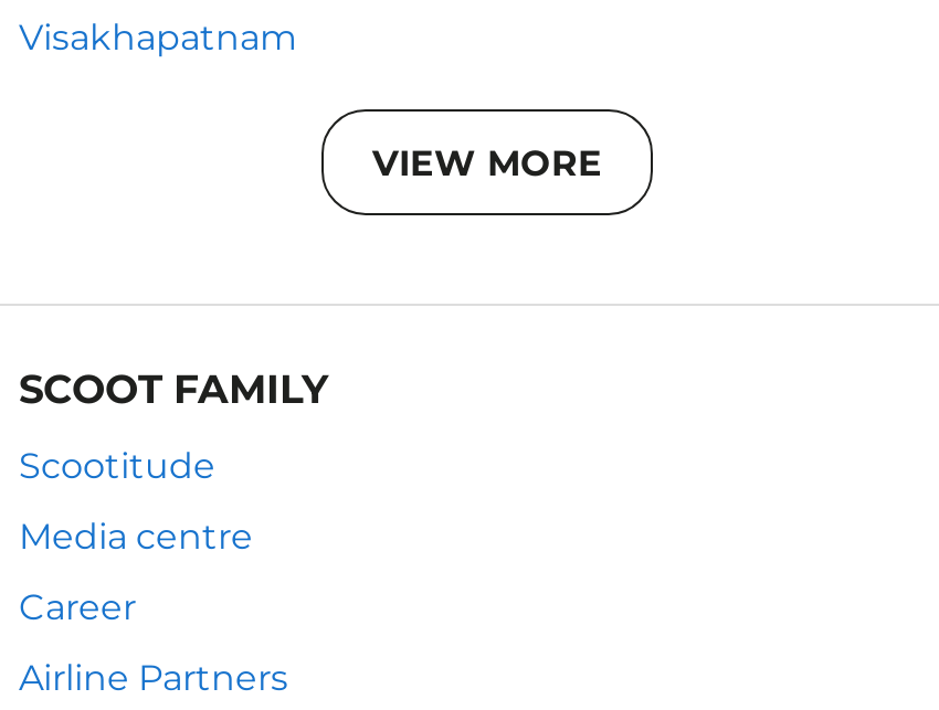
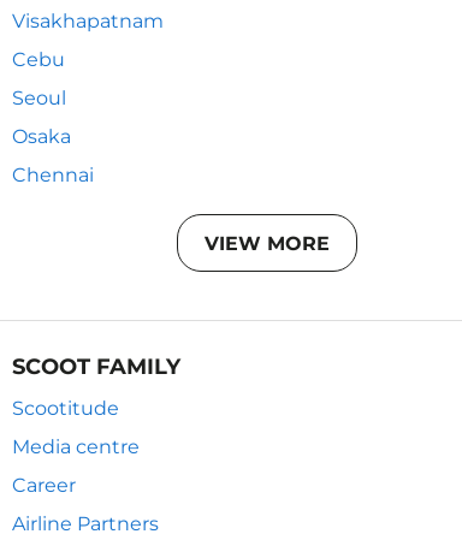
none -> [12,48,94,186] Cebu | Seoul | Osaka | Chennai

